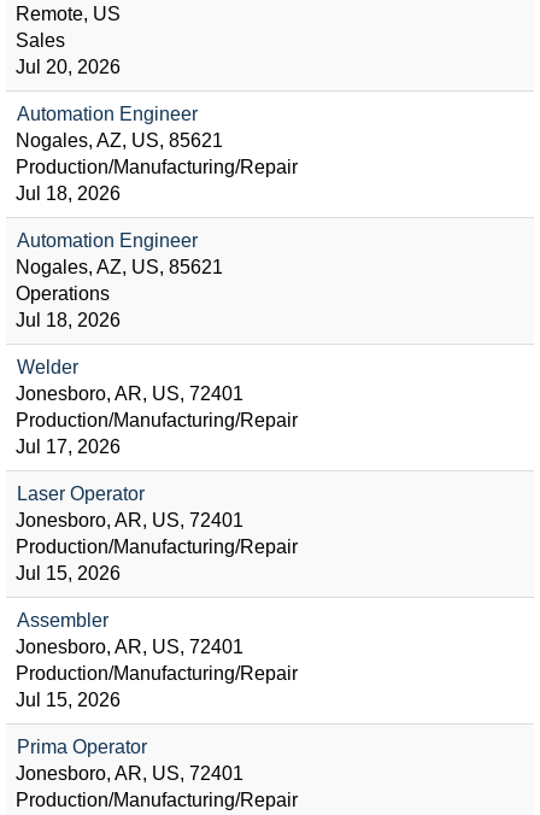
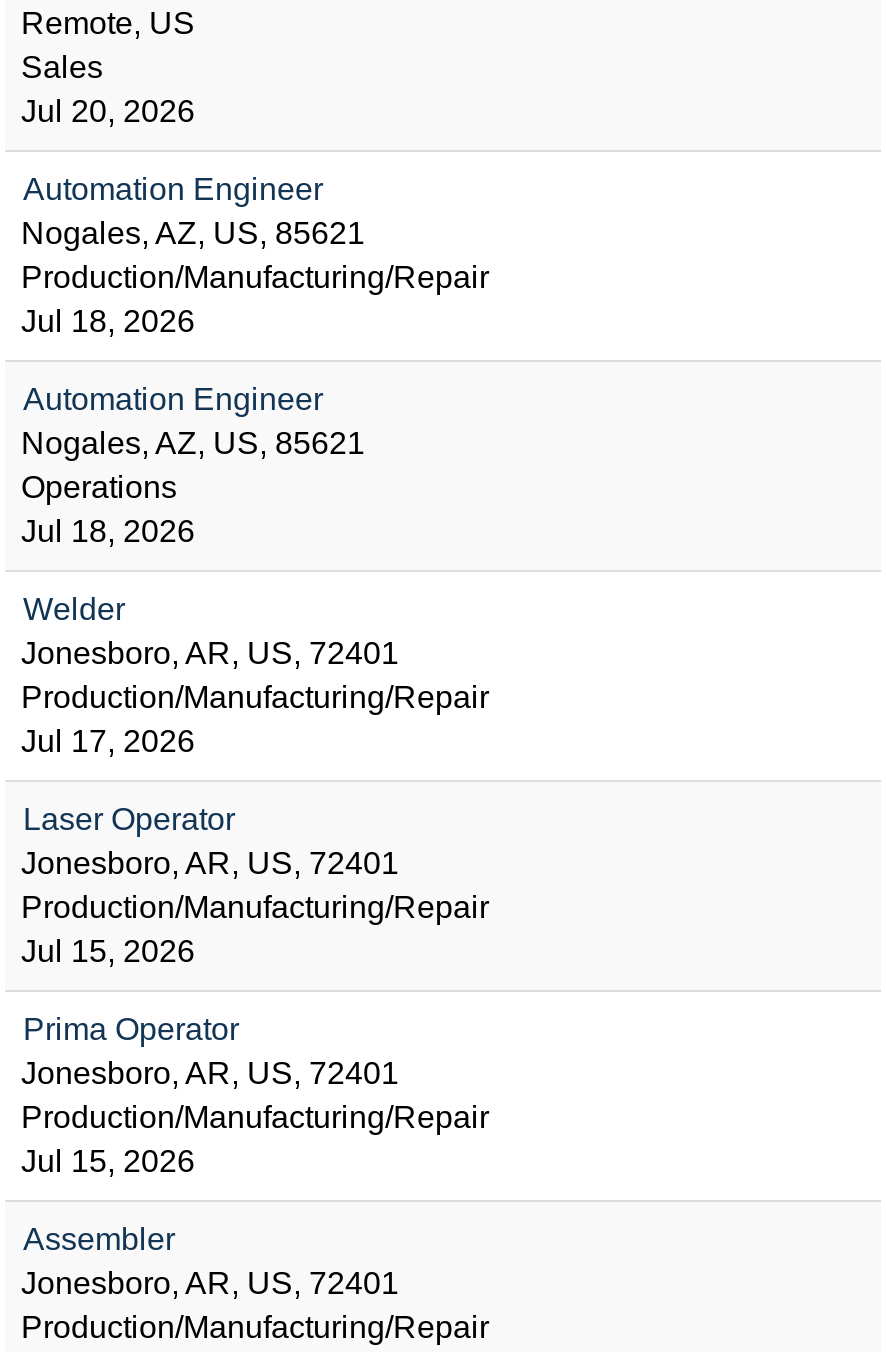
moved [17,610,108,631] -> [23,1222,175,1256]: Assembler
moved [17,737,147,757] -> [23,1012,239,1046]: Prima Operator

